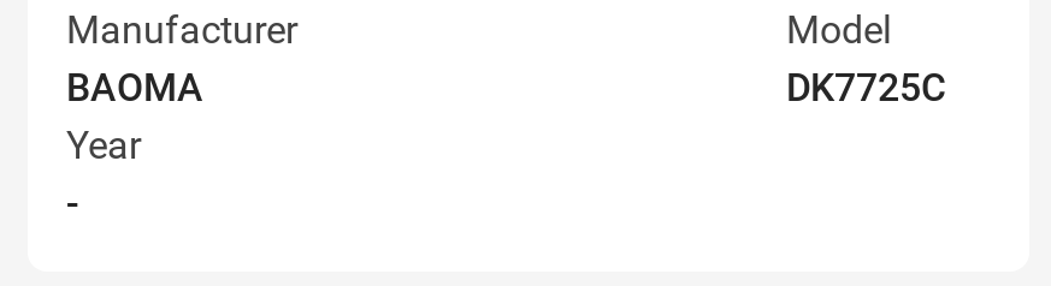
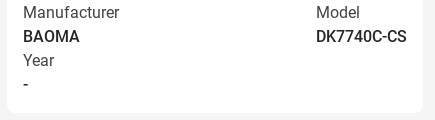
[786,65,945,111] DK7725C -> [316,27,407,46] DK7740C-CS

